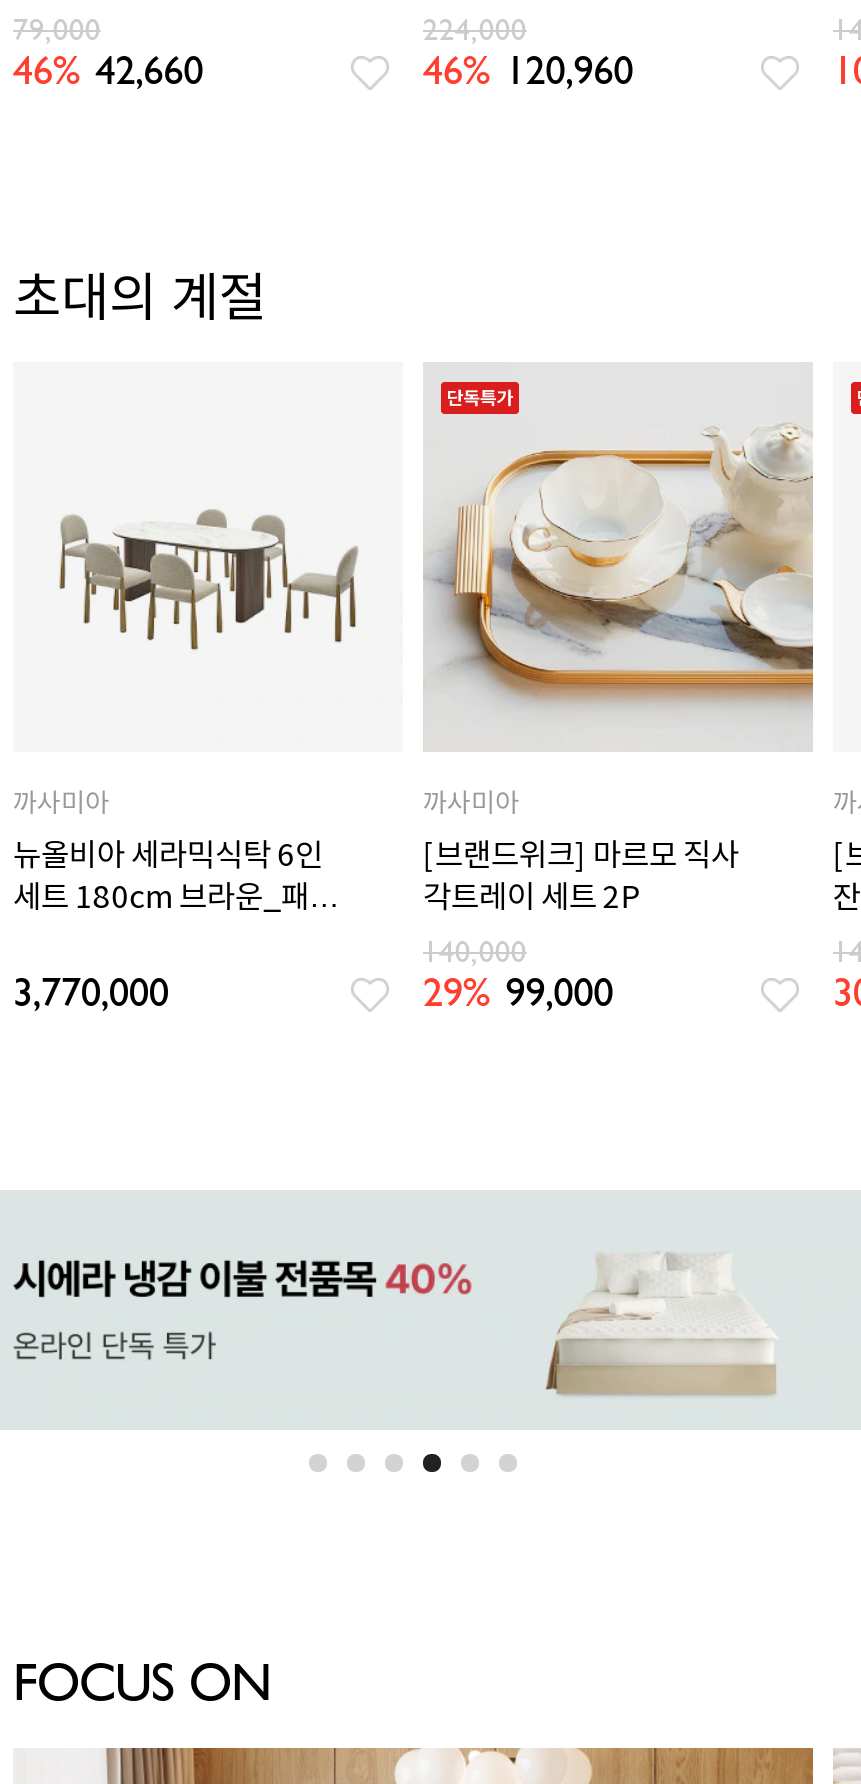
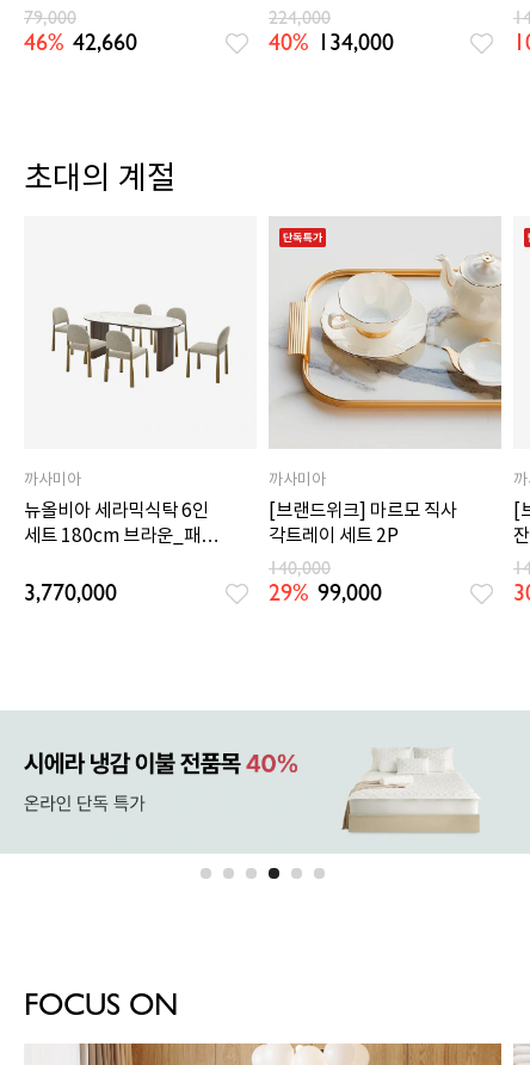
[423,42,633,98] 46% 120,960 -> [268,25,394,59] 40% 134,000

